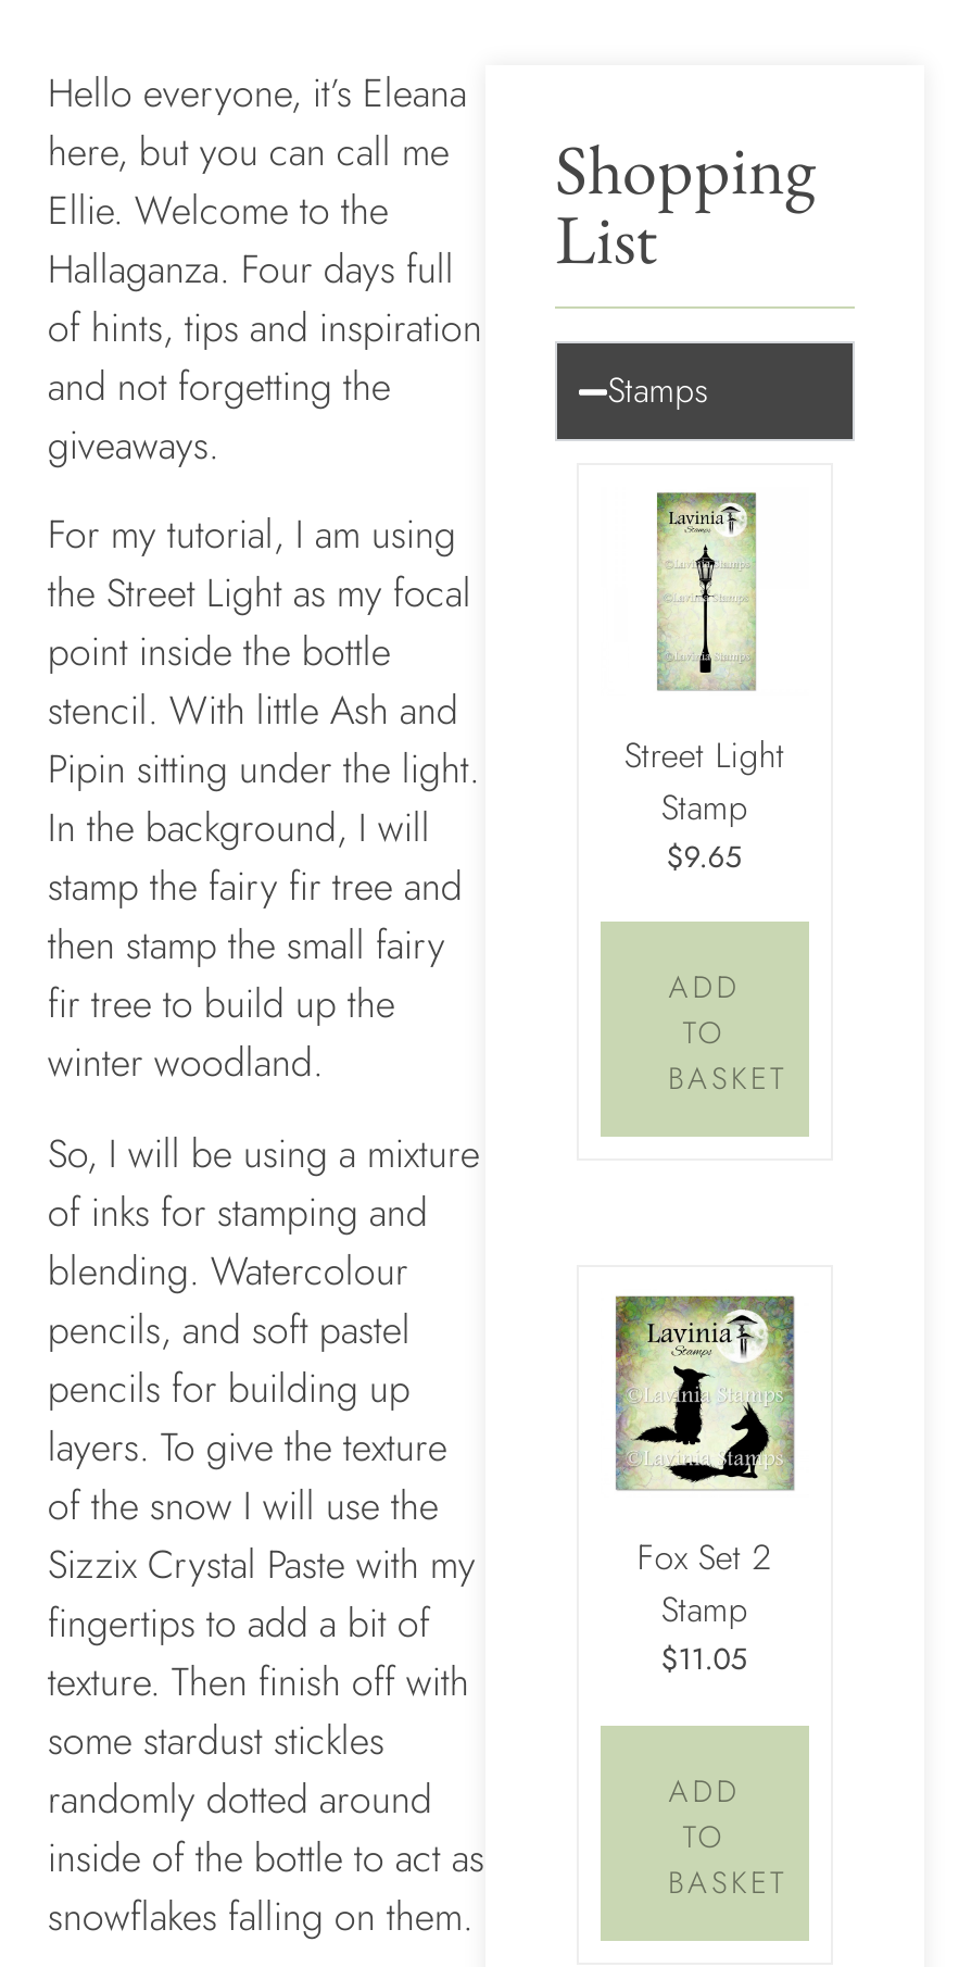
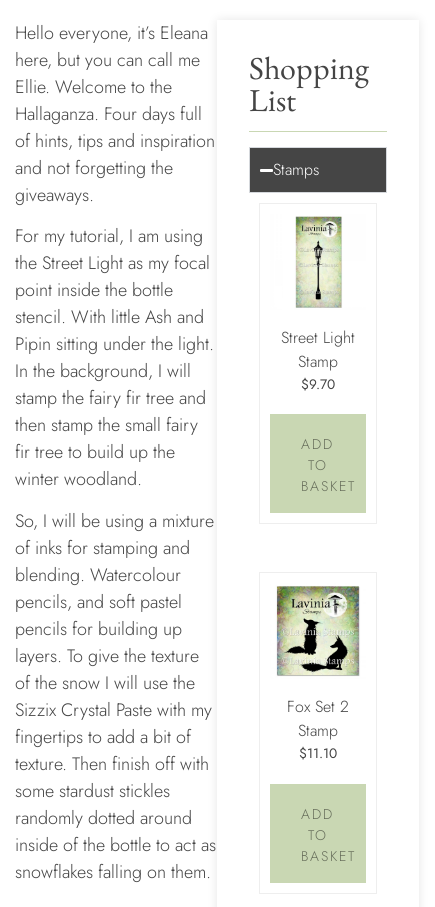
[666,834,742,877] $9.65 -> [301,374,335,394] $9.70
[661,1636,748,1680] $11.05 -> [299,743,337,763] $11.10

